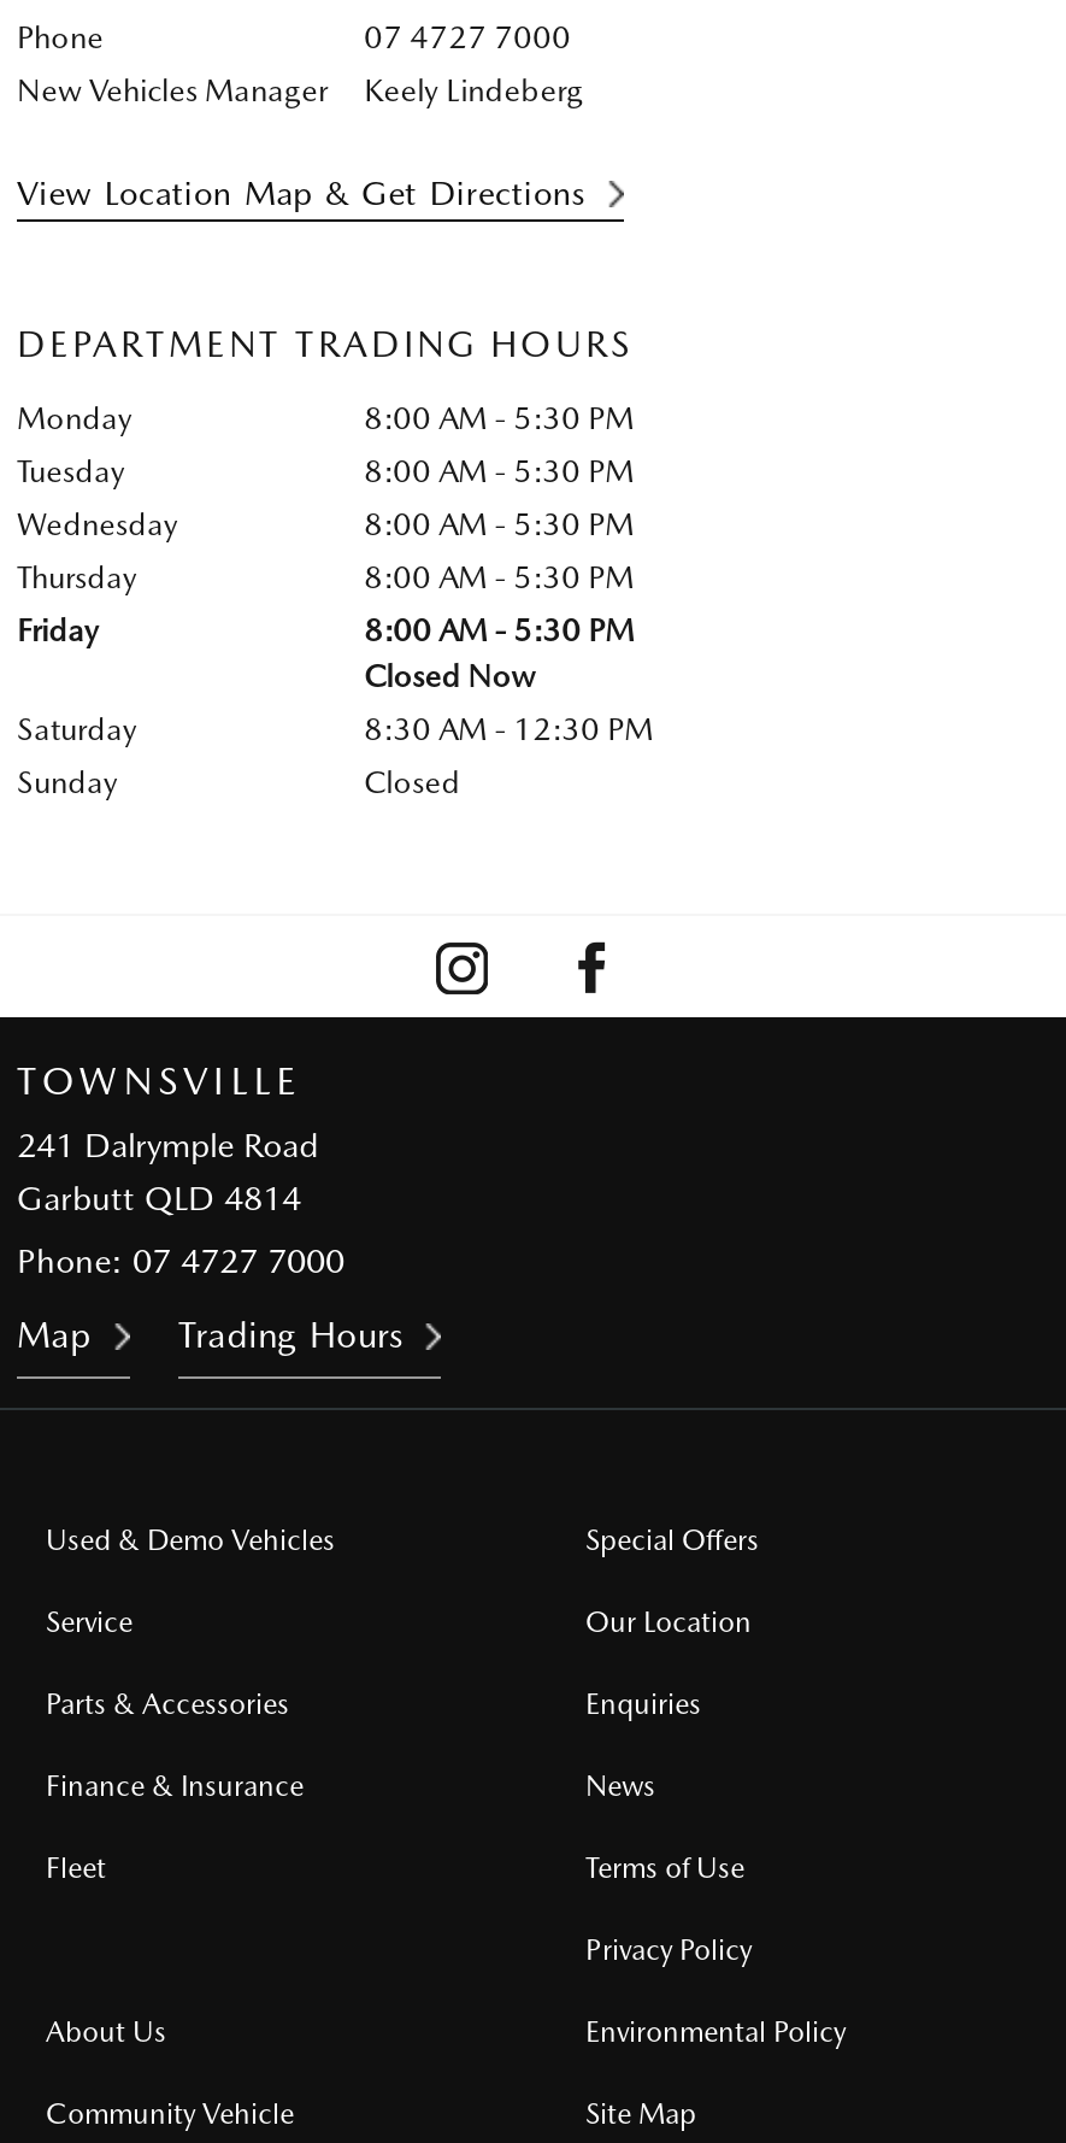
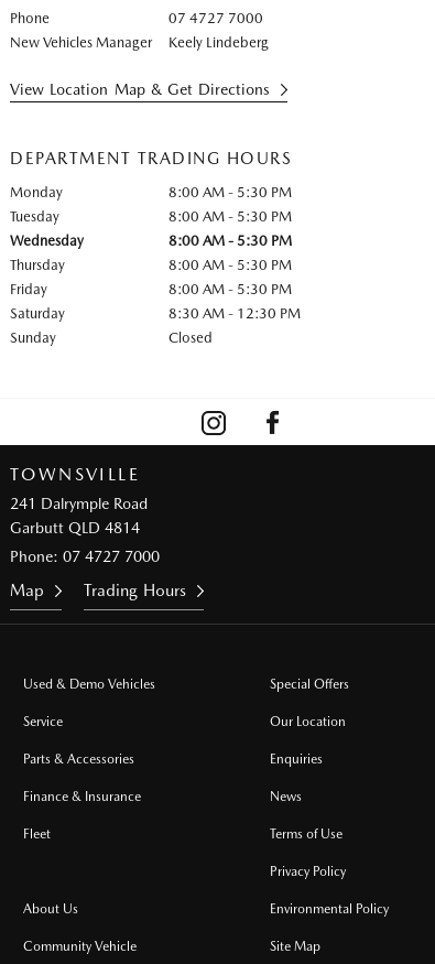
[364,658,535,694] Closed Now -> none

